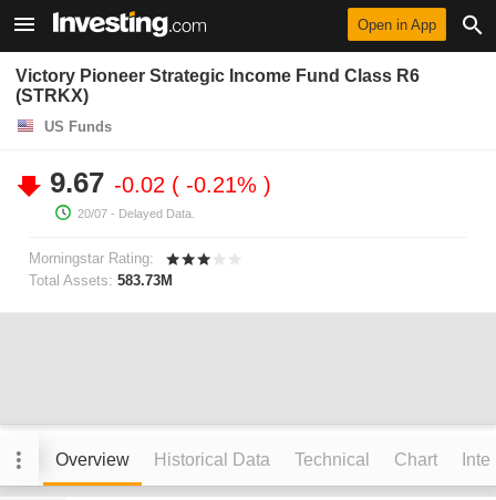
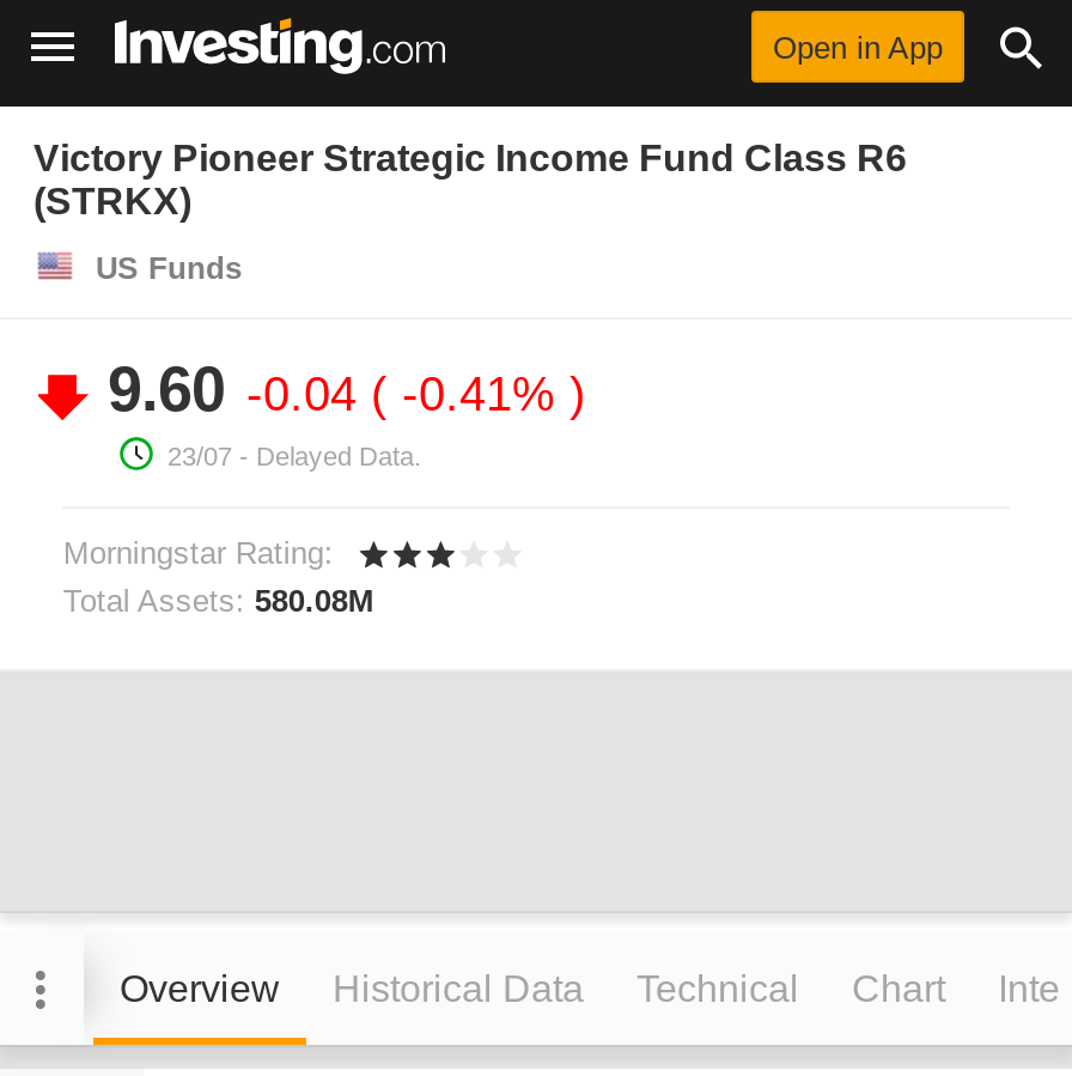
[50,166,263,199] 9.67 -0.02 -0.21% -> [108,353,569,425] 9.60 -0.04 -0.41%
[77,207,195,220] 20/07 - Delayed Data. -> [167,442,421,470] 23/07 - Delayed Data.
[29,272,173,289] Total Assets: 583.73M -> [63,583,374,619] Total Assets: 580.08M

